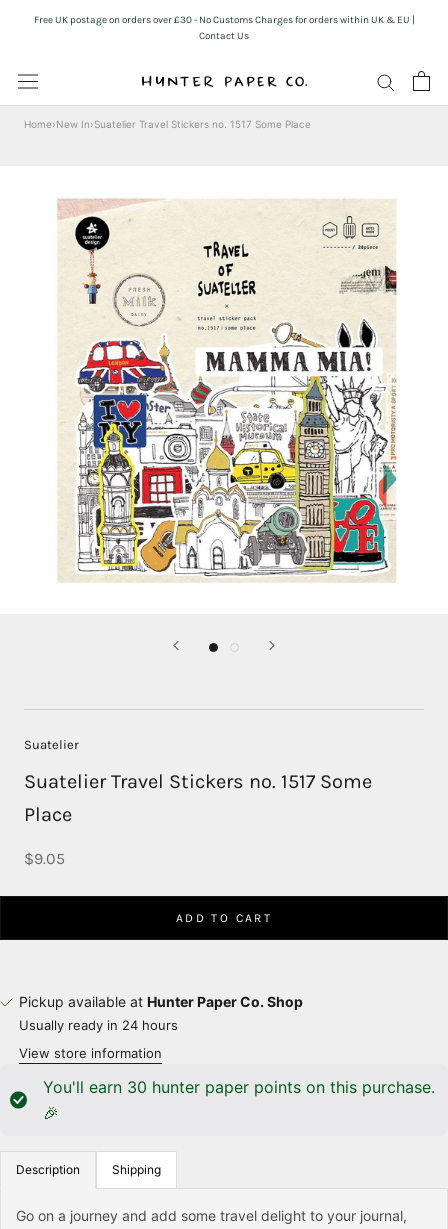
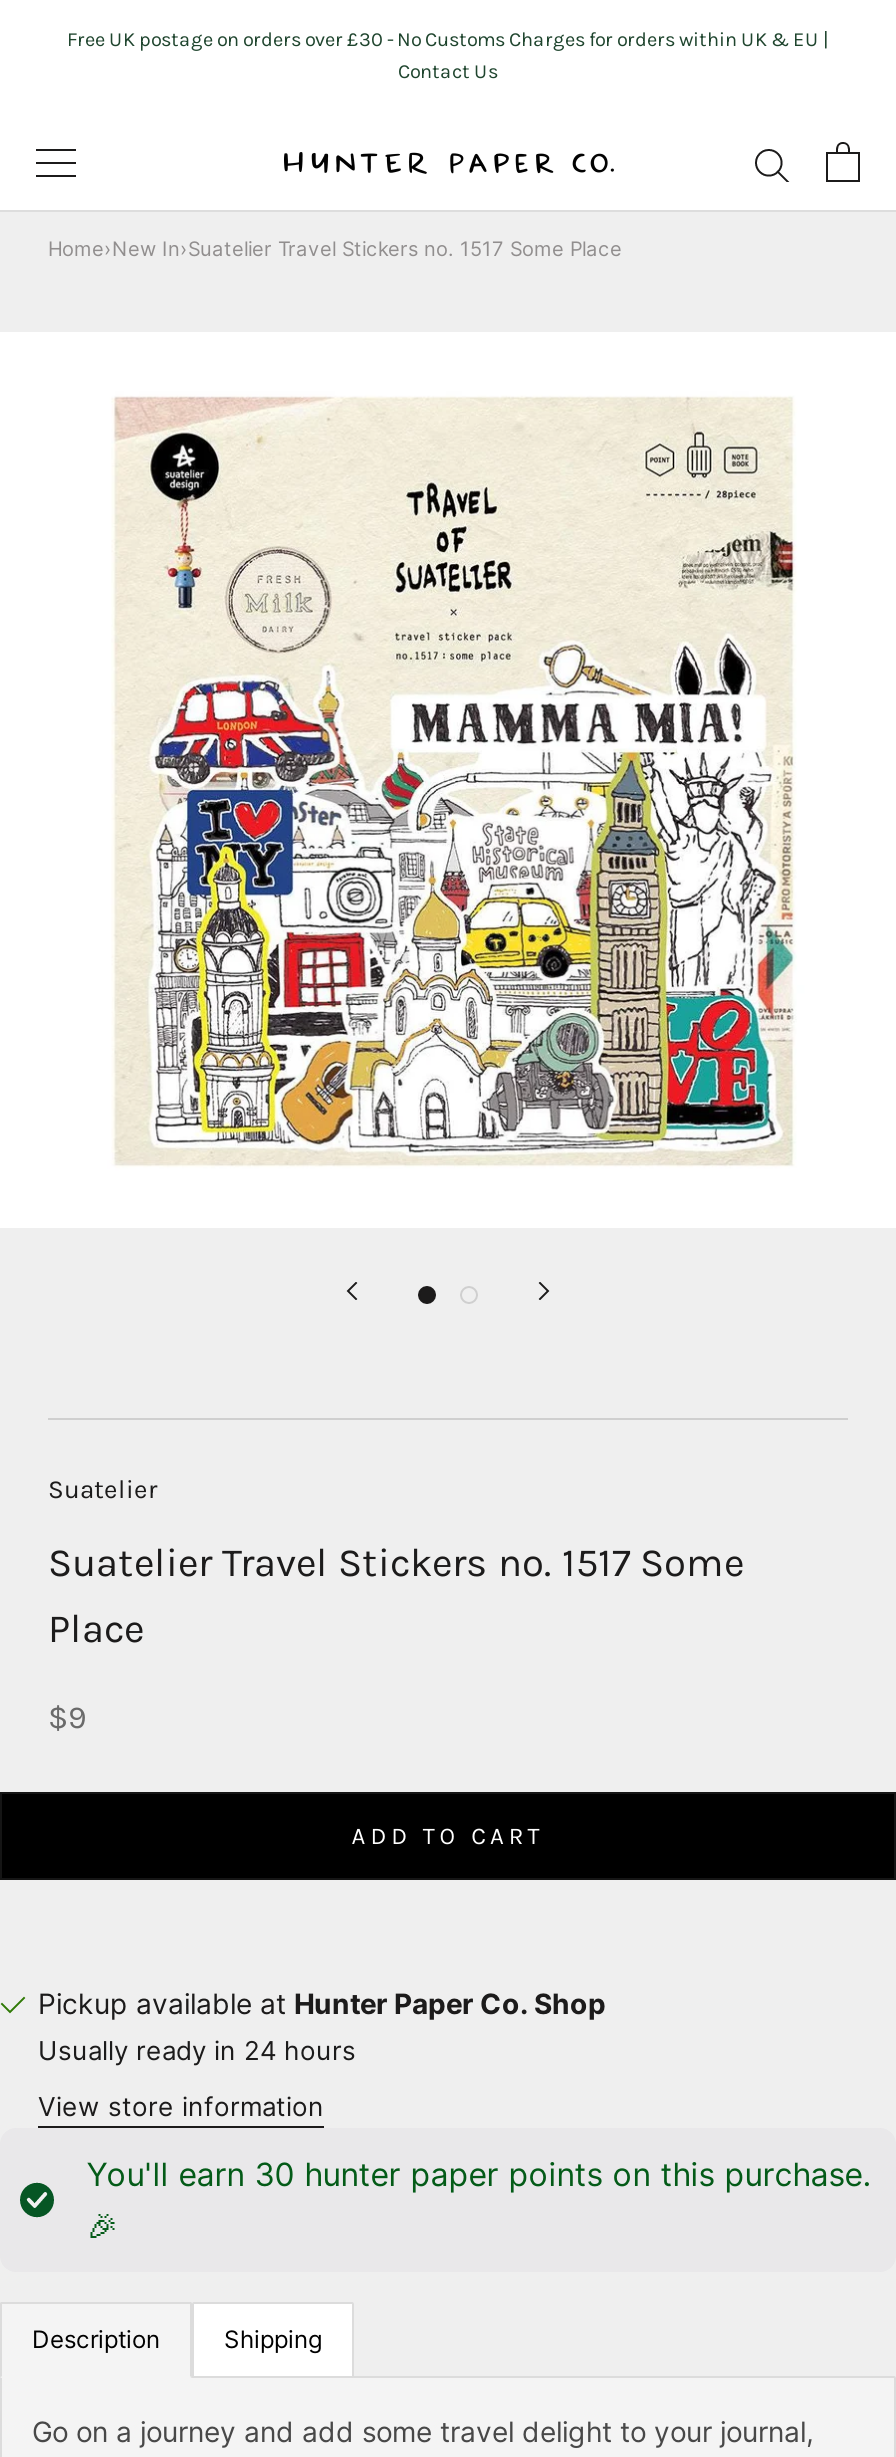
[24,849,65,868] $9.05 -> [48,1698,86,1736] $9

